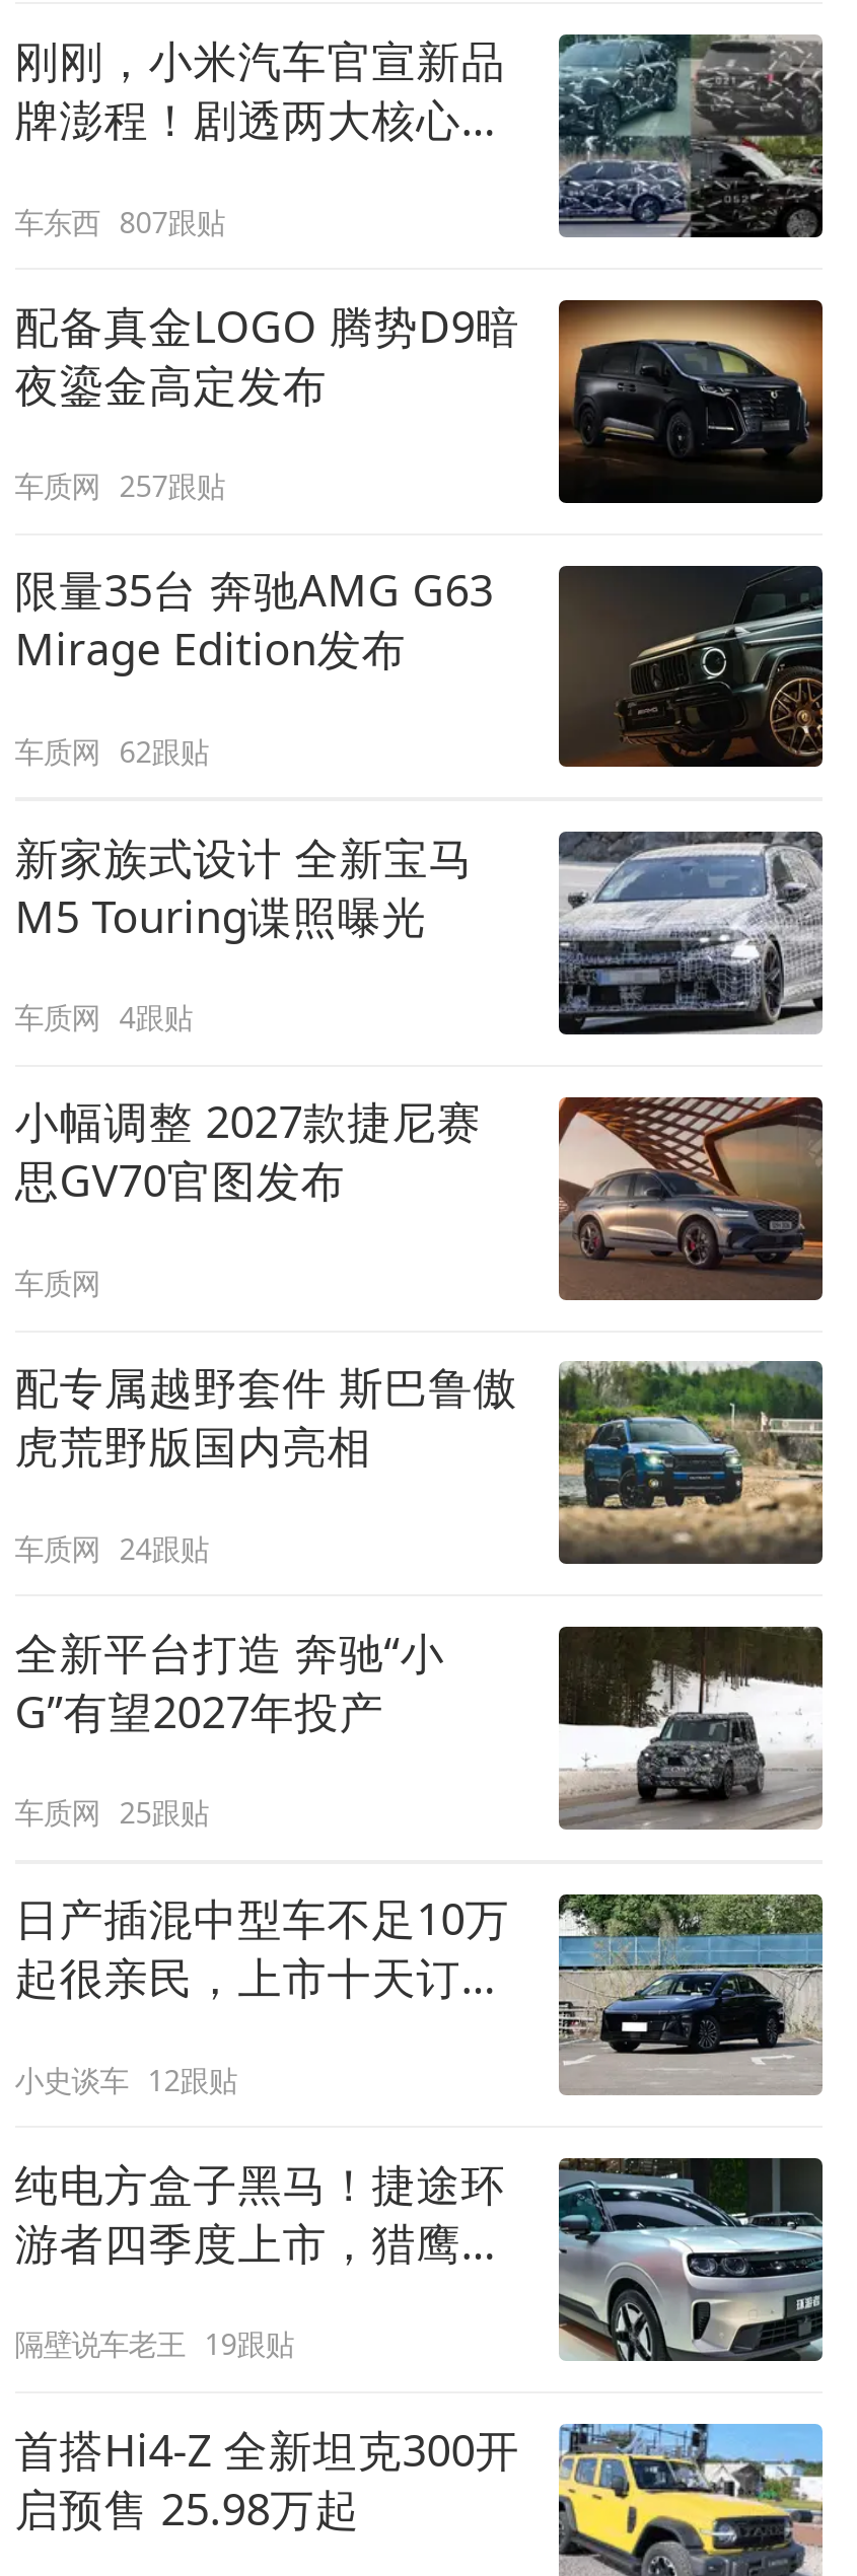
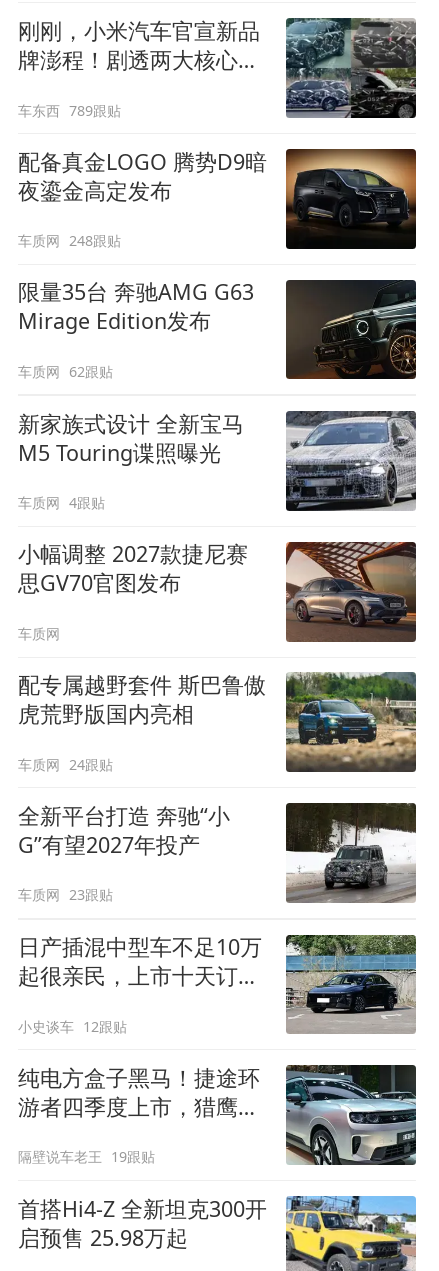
[15,202,225,240] 车东西 807跟贴 -> [18,100,121,119] 车东西 789跟贴
[15,467,225,505] 车质网 257跟贴 -> [18,231,121,250] 车质网 248跟贴
[15,1793,209,1832] 车质网 25跟贴 -> [18,885,113,904] 车质网 23跟贴

